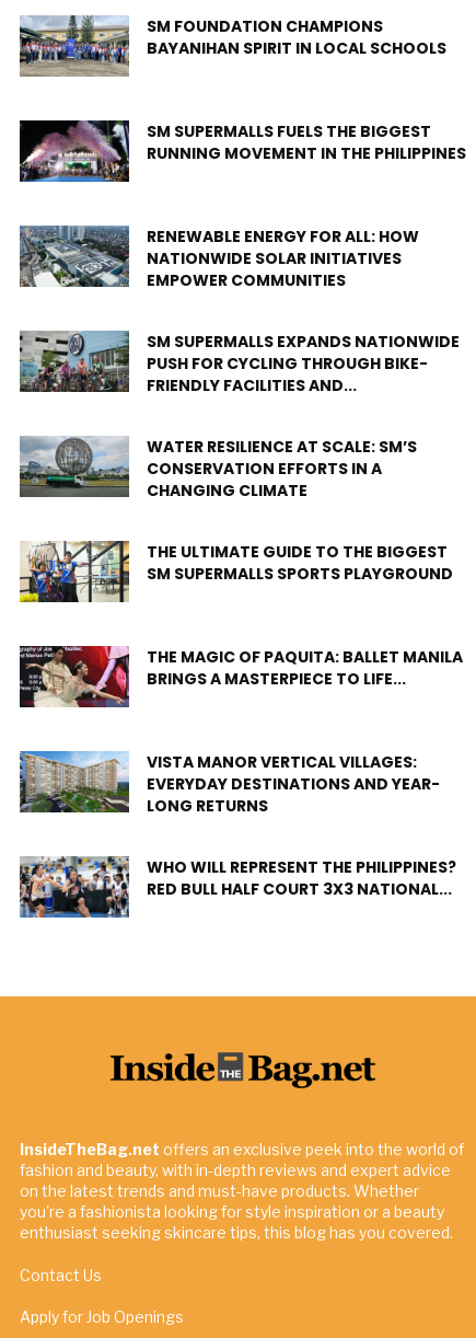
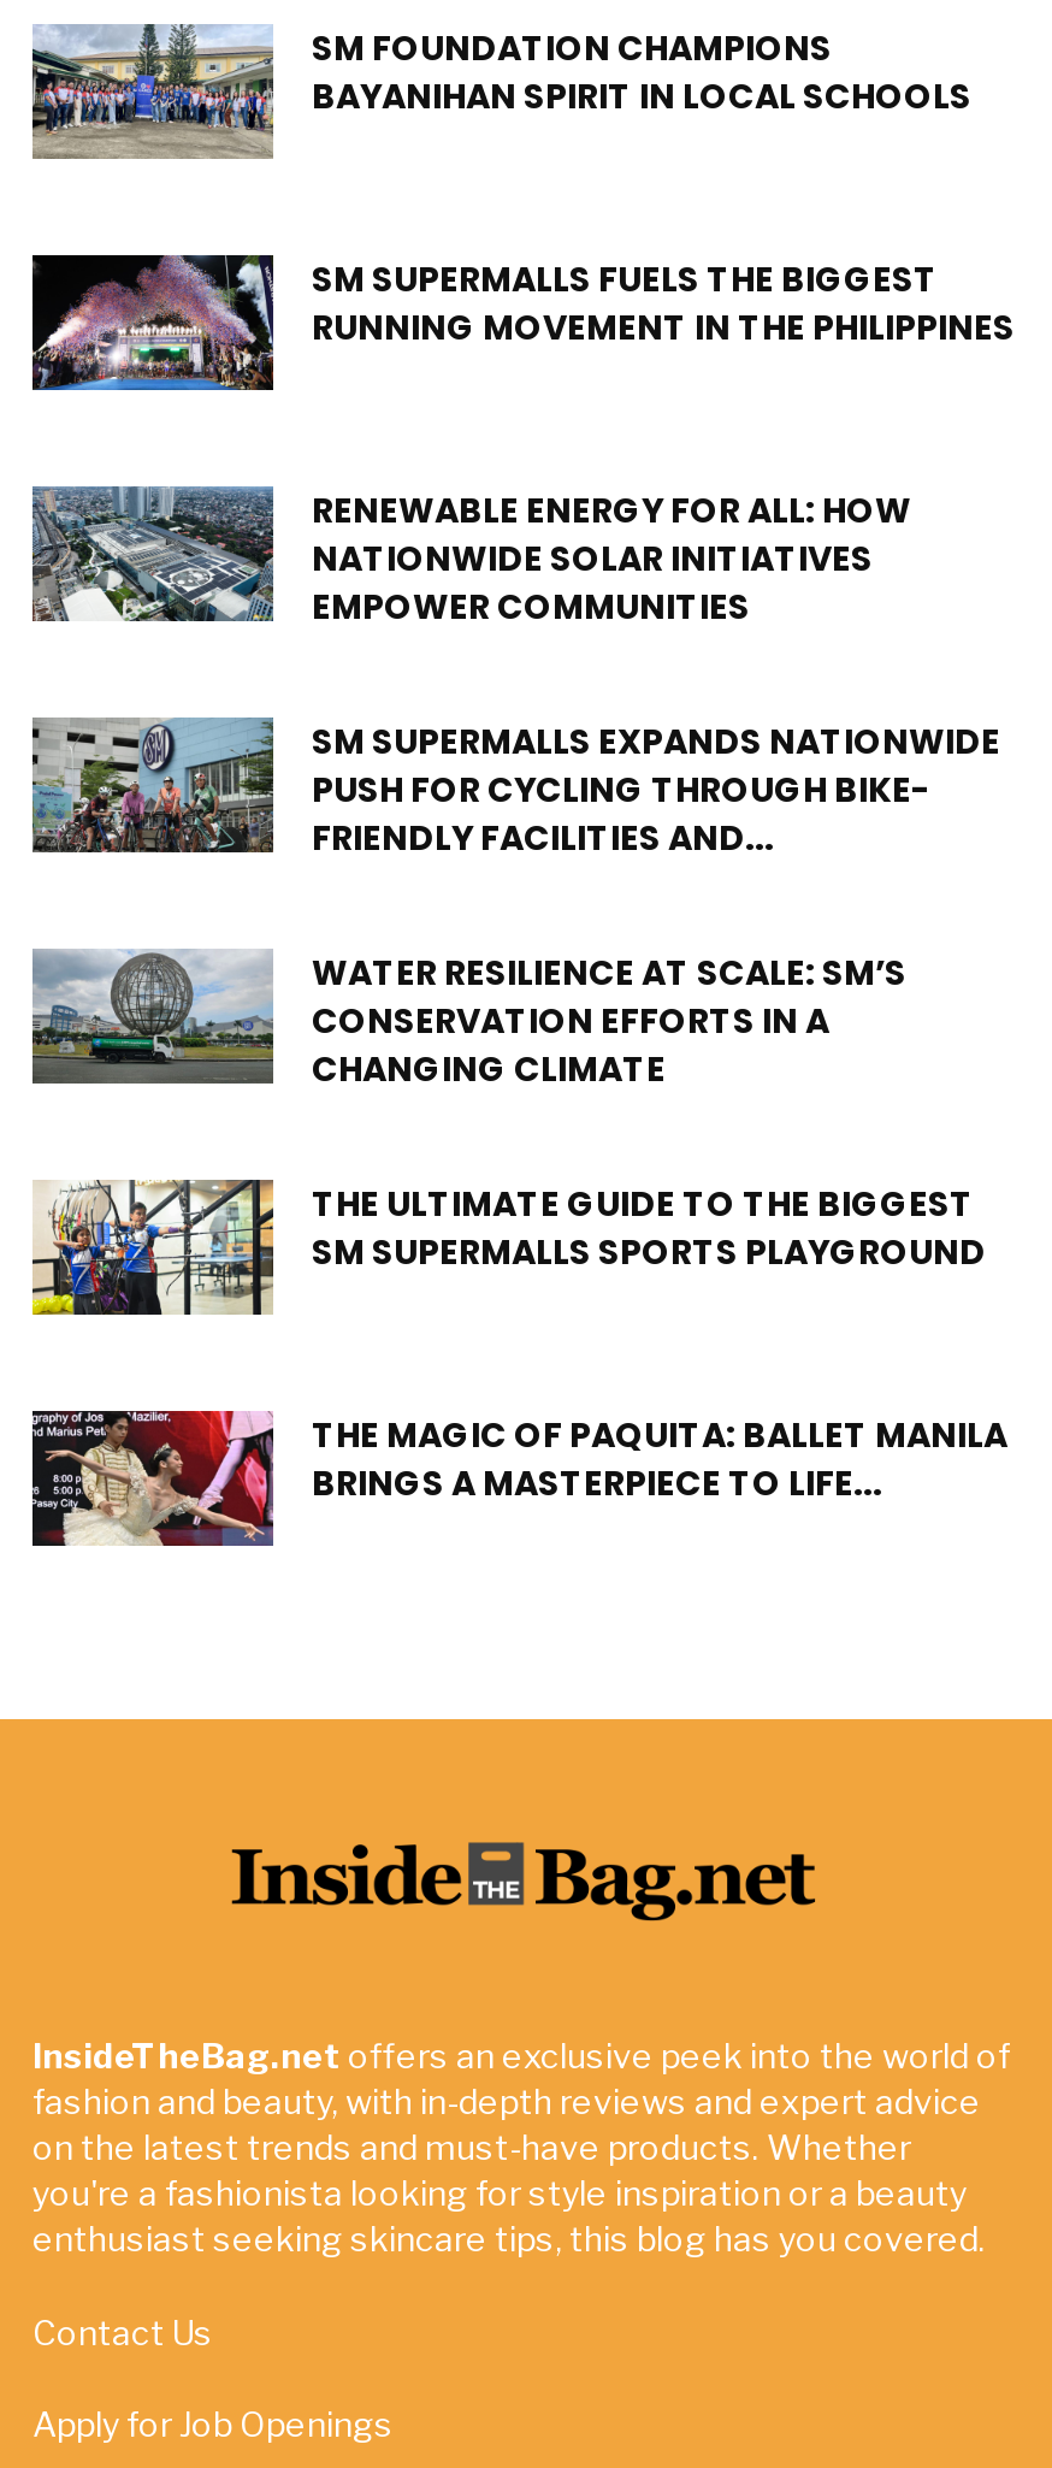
[19,750,456,900] [image] | VISTA MANOR VERTICAL VILLAGES: | EVERYDAY DESTINATIONS AND YEAR- | LONG RETURNS | WHO WILL REPRESENT THE PHILIPPINES? | RED BULL HALF COURT 3X3 NATIONAL... -> none
[19,855,129,919] [image] -> none

